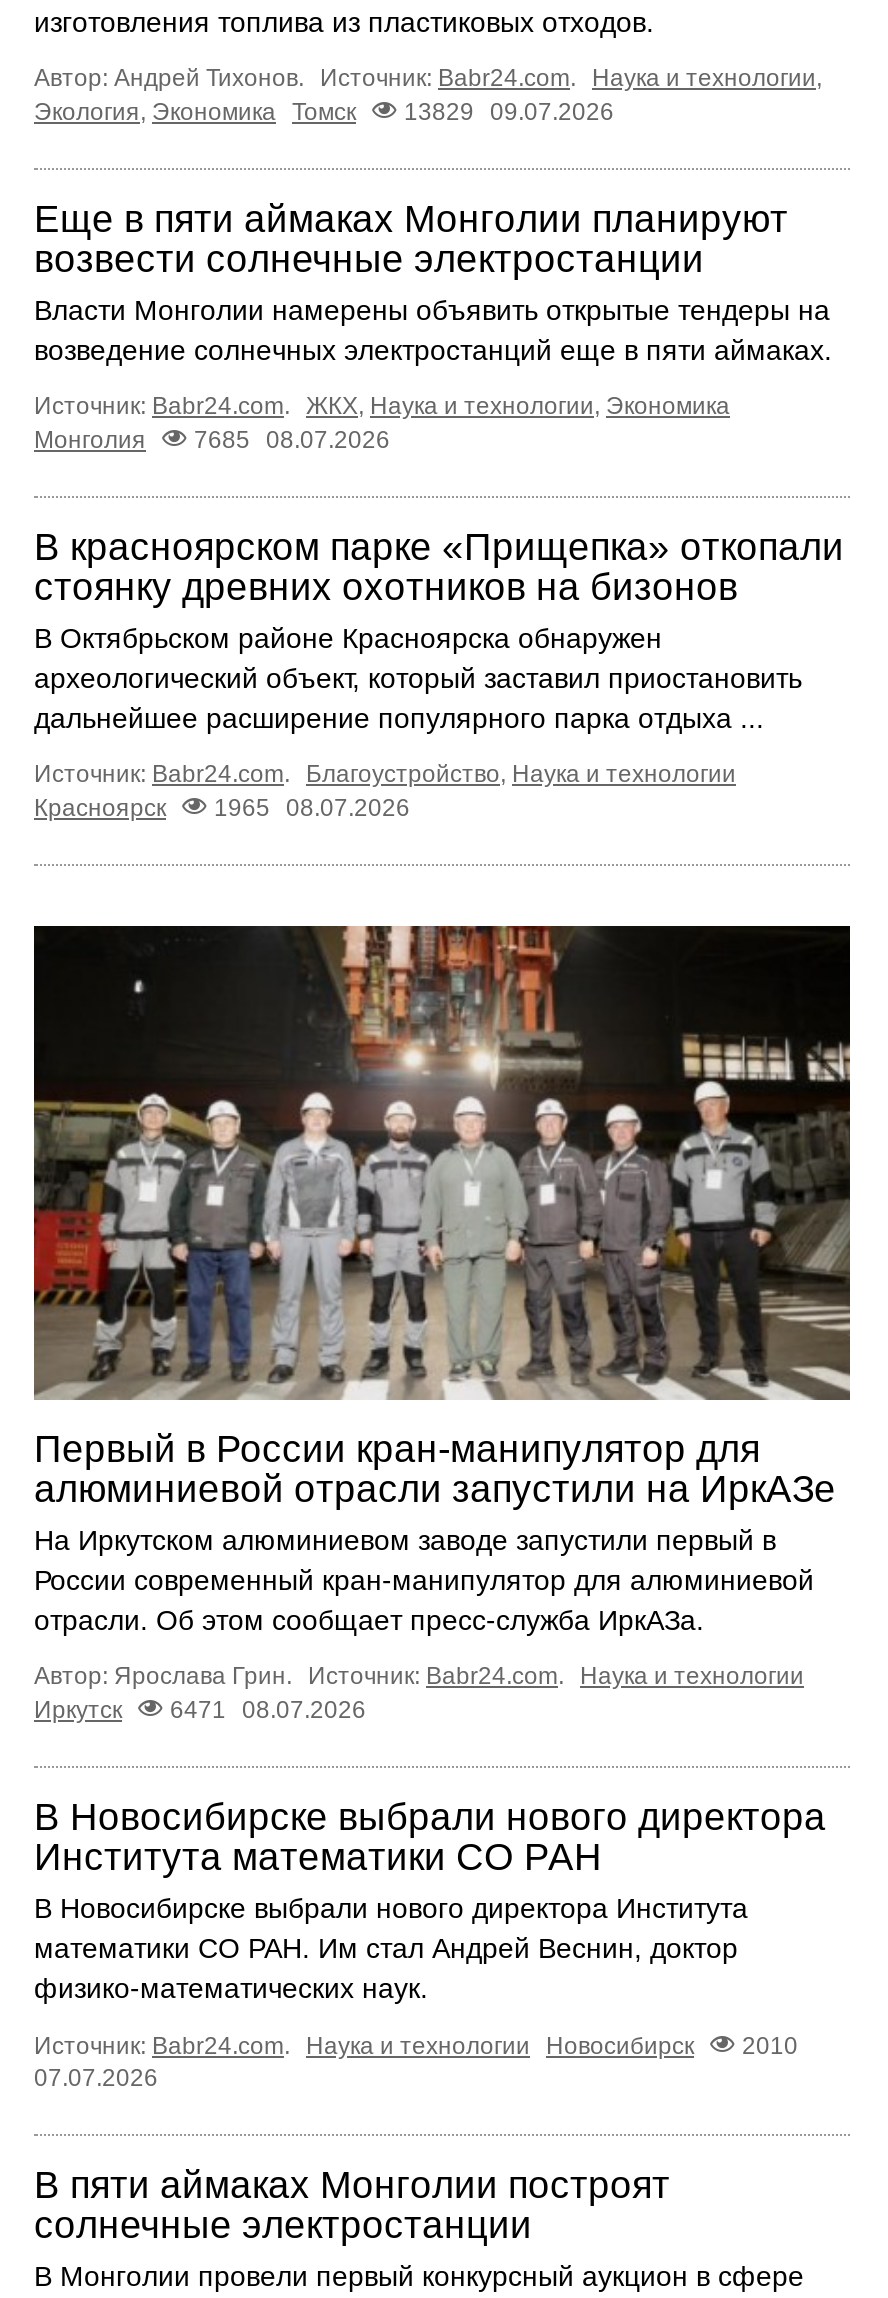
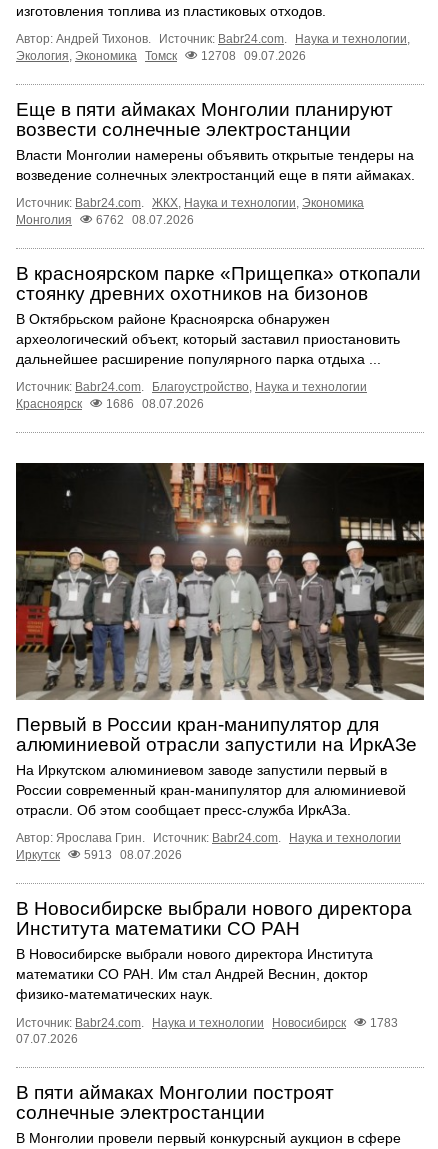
[34,98,614,126] Экология, Экономика Томск 13829 09.07.2026 -> [16,49,306,63] Экология, Экономика Томск 12708 09.07.2026
[34,426,390,454] Монголия 7685 08.07.2026 -> [16,213,194,227] Монголия 6762 08.07.2026
[34,794,410,822] Красноярск 1965 08.07.2026 -> [16,397,204,411] Красноярск 1686 08.07.2026
[34,1696,366,1724] Иркутск 6471 08.07.2026 -> [16,848,182,862] Иркутск 5913 08.07.2026
[34,2032,798,2060] Источник: Babr24.com. Наука и технологии Новосибирск 2010 -> [16,1016,398,1030] Источник: Babr24.com. Наука и технологии Новосибирск 1783

